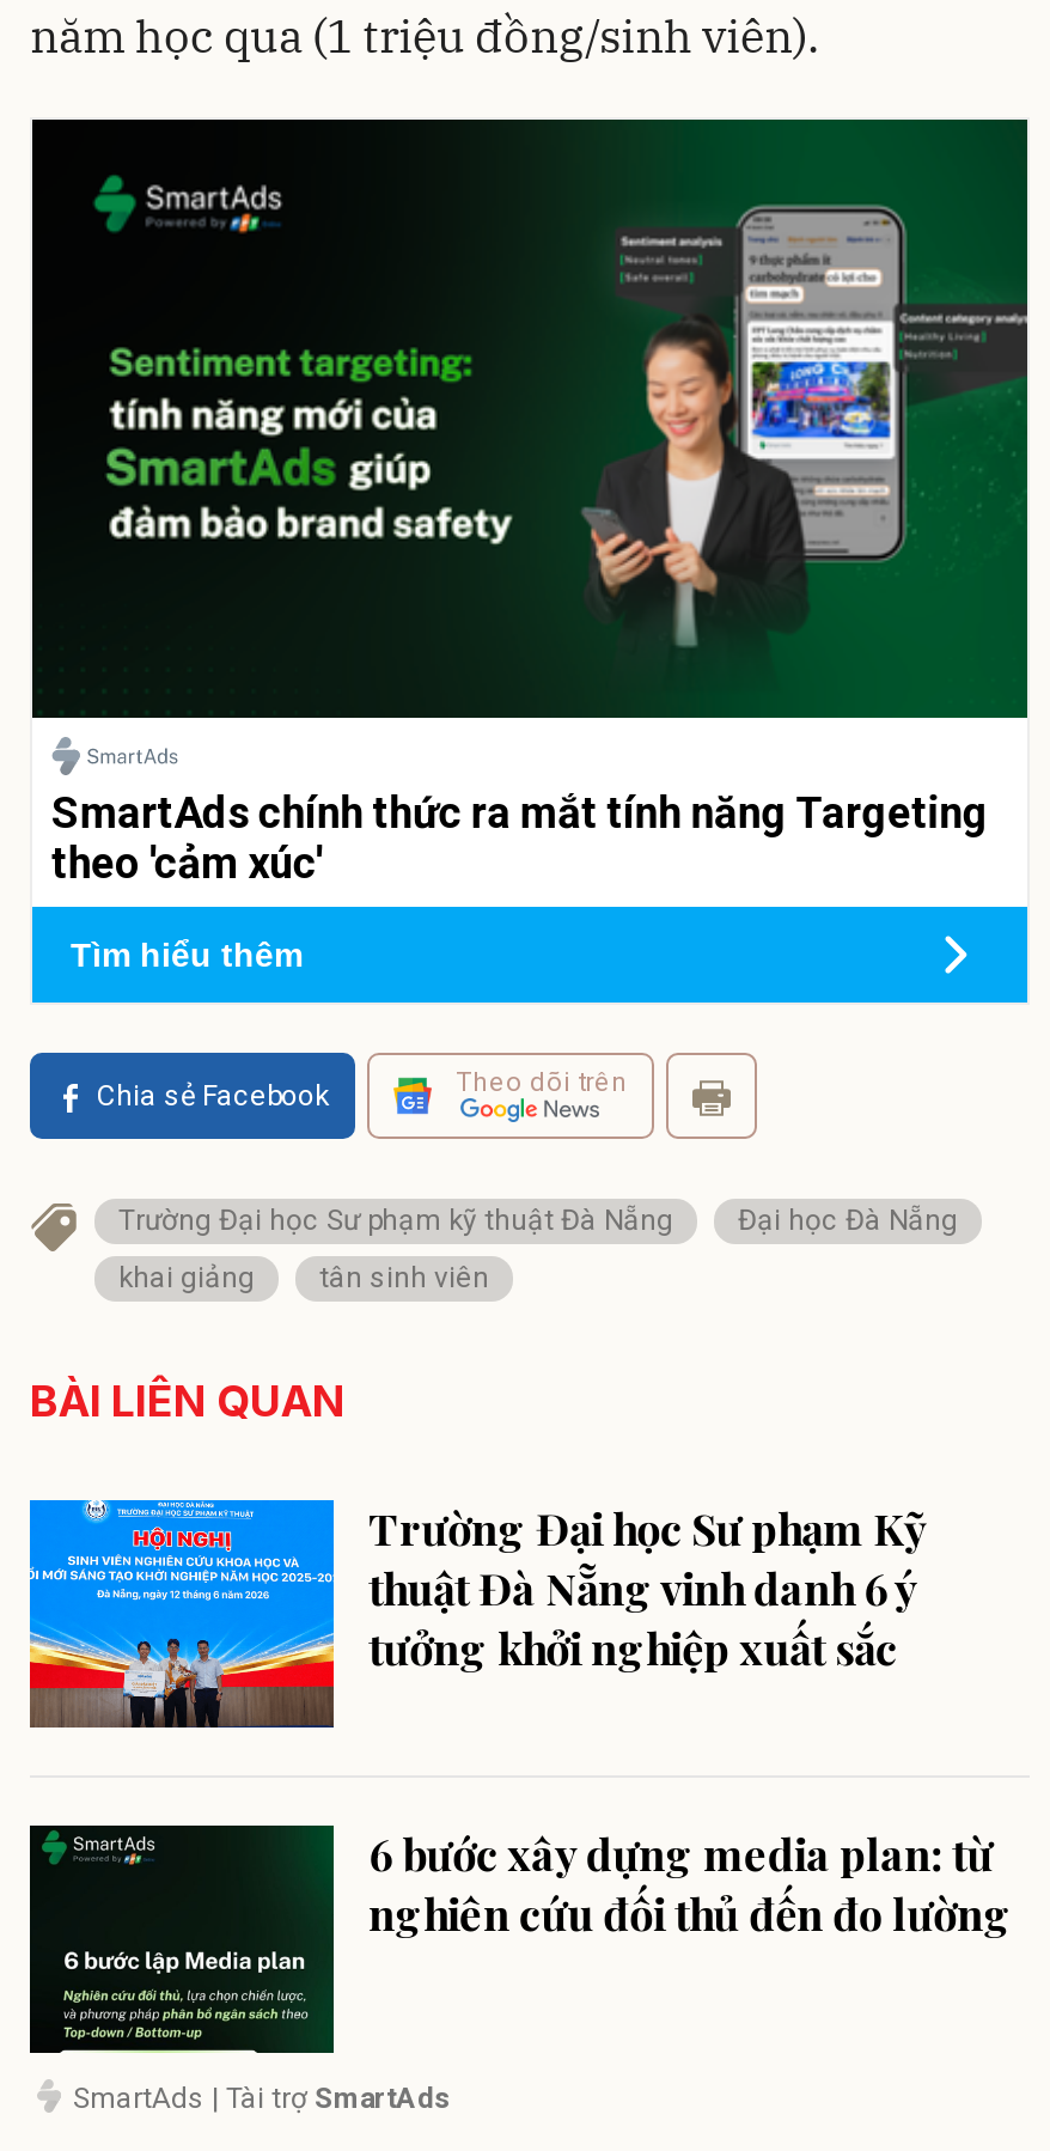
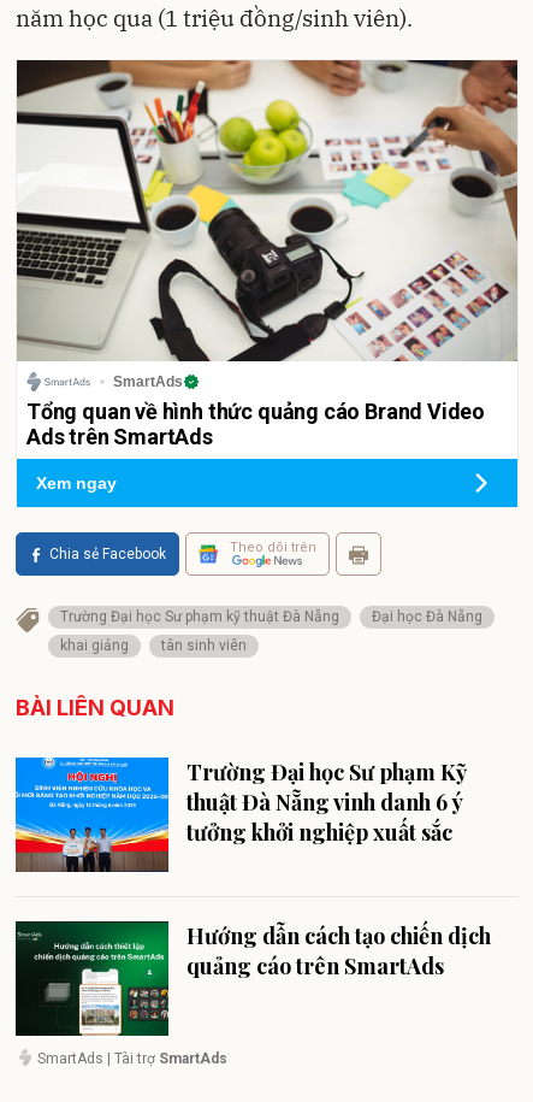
[30,117,1030,887] [image] | SmartAds chính thức ra mắt tính năng Targeting | theo 'cảm xúc' -> [16,59,519,449] [image] | SmartAds | Tổng quan về hình thức quảng cáo Brand Video | Ads trên SmartAds
[71,936,303,975] Tìm hiểu thêm -> [36,474,117,493] Xem ngay
[32,1825,1012,2053] [image] | 6 bước xây dựng media plan: từ | nghiên cứu đối thủ đến đo lường -> [16,921,491,1037] [image] | Hướng dẫn cách tạo chiến dịch | quảng cáo trên SmartAds

